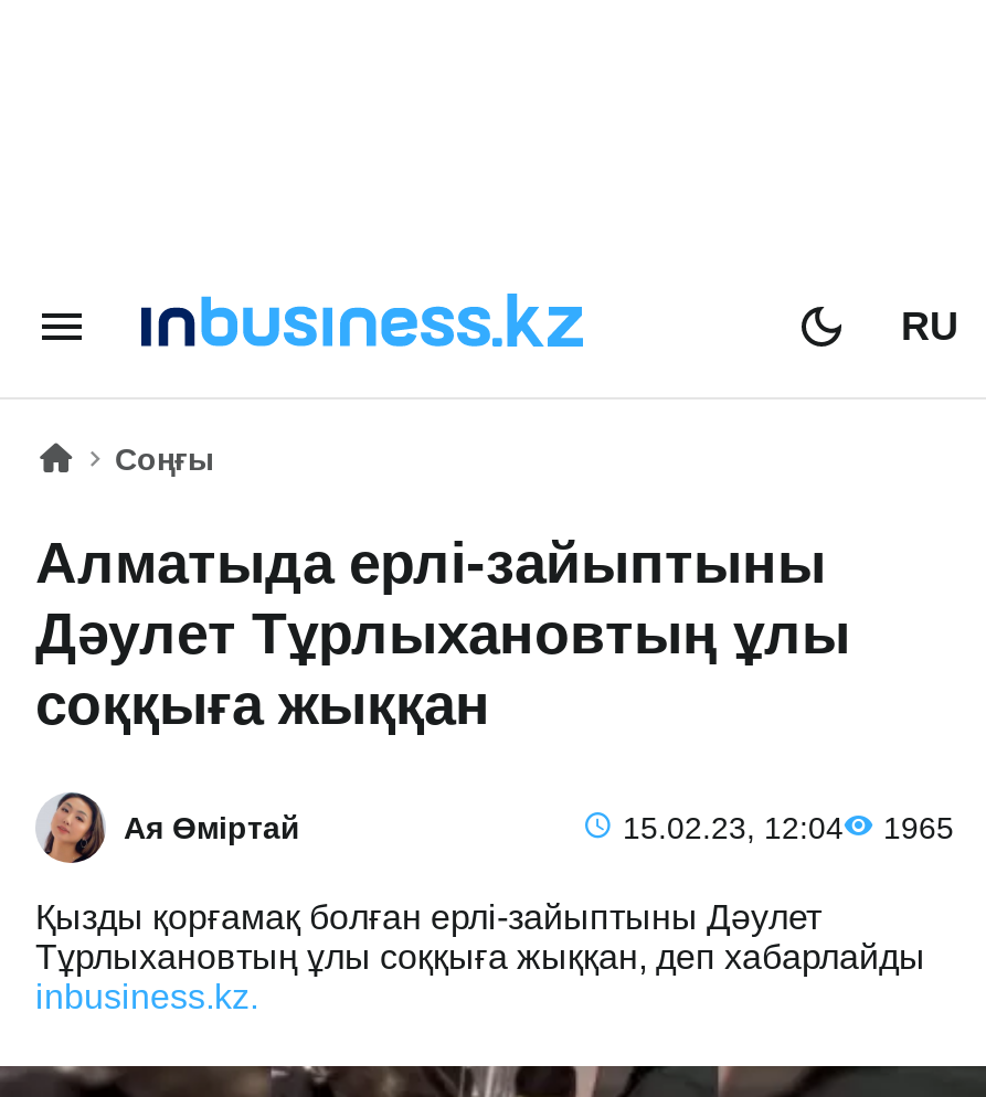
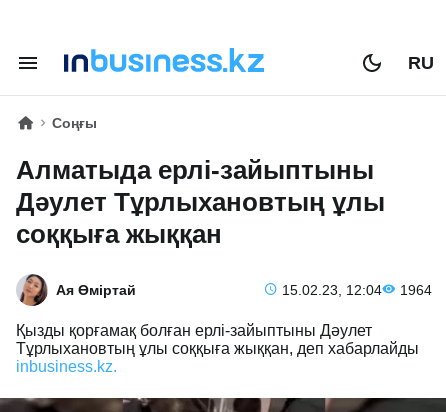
[623,810,954,845] 15.02.23, 12:04 1965 -> [282,282,432,298] 15.02.23, 12:04 1964

